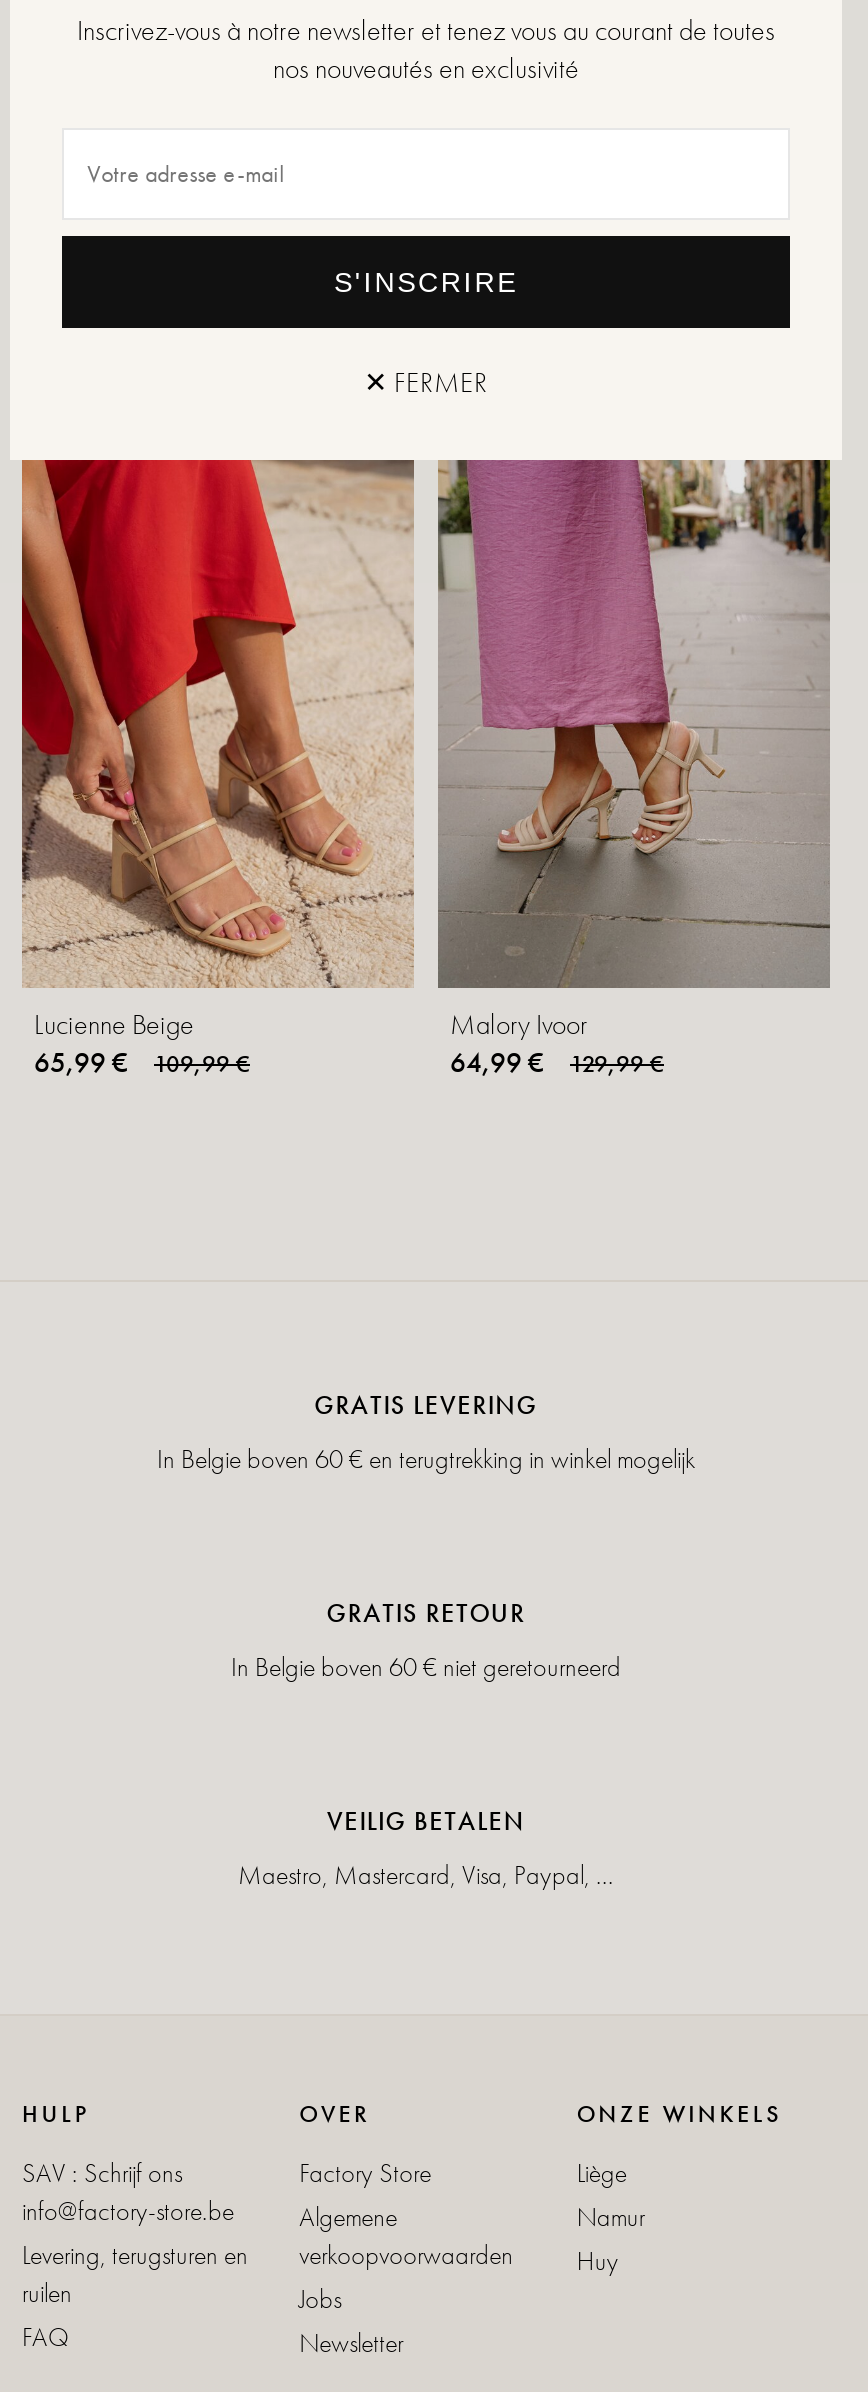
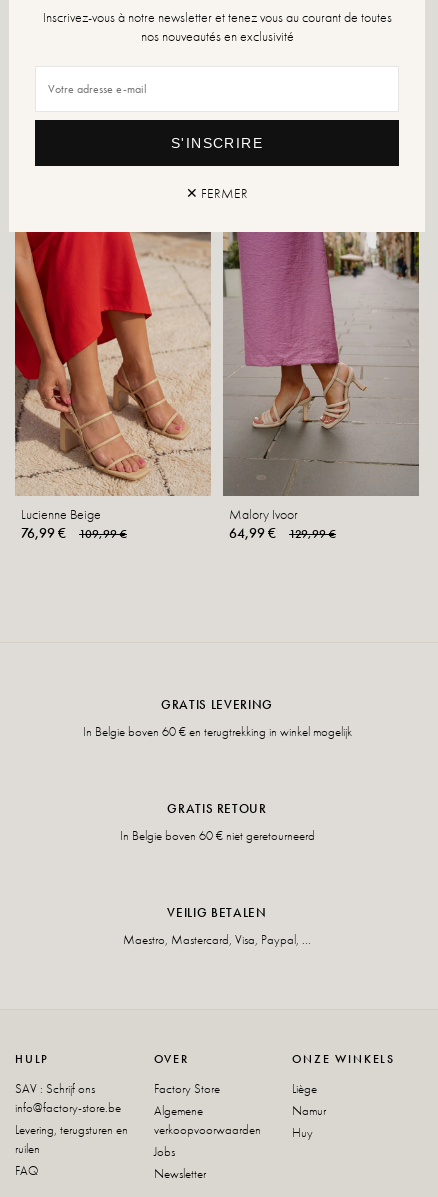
[34,1045,134,1081] 65,99 € -> [21,524,69,542] 76,99 €

